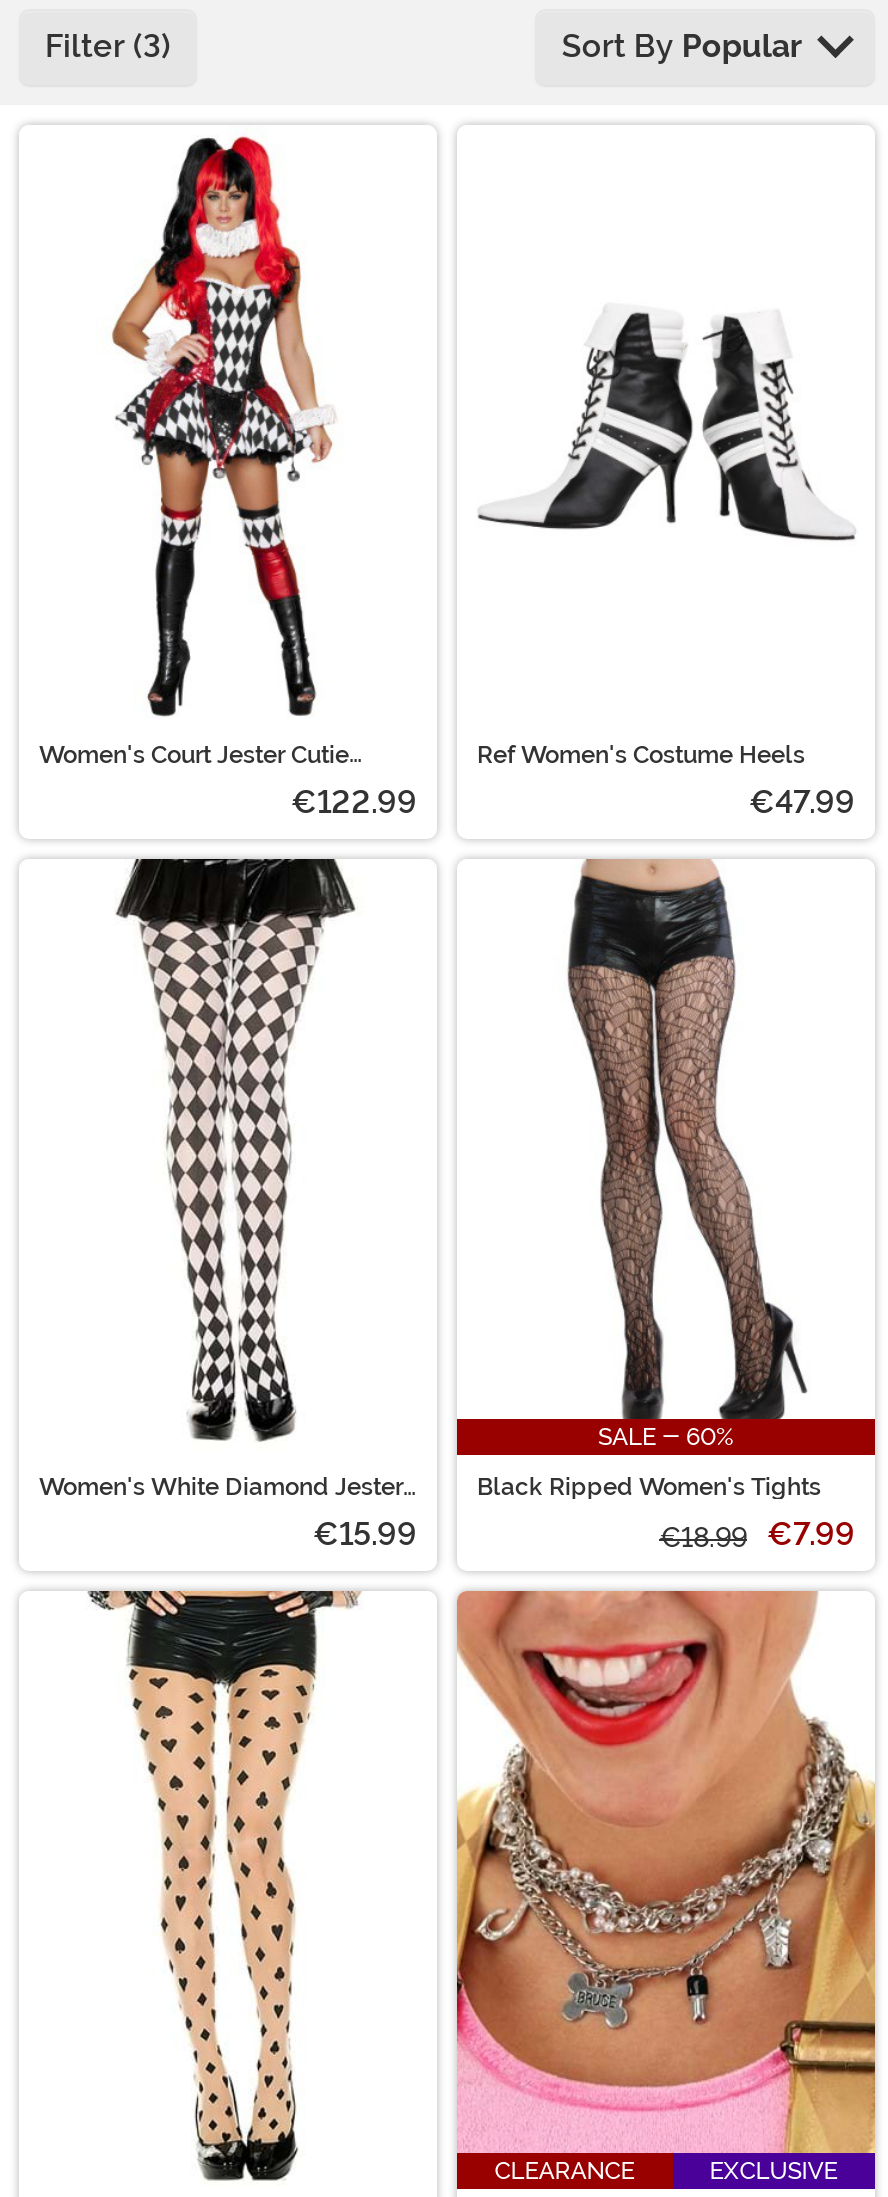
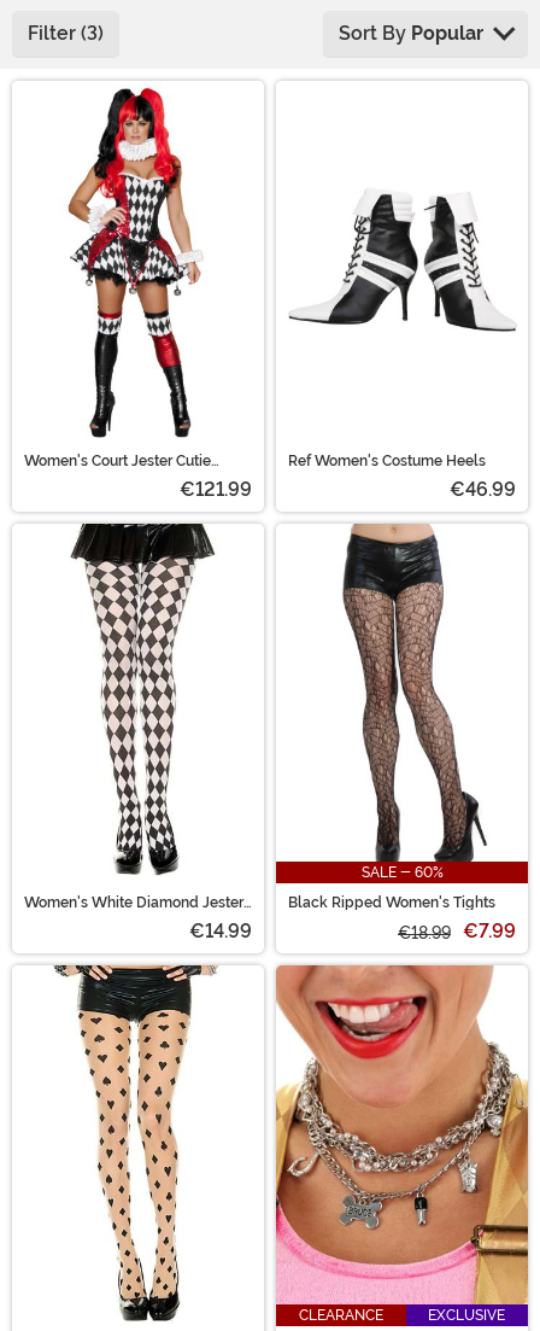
[291,782,417,820] €122.99 -> [180,477,252,500] €121.99
[749,782,855,820] €47.99 -> [450,477,516,500] €46.99
[313,1515,417,1553] €15.99 -> [189,920,252,943] €14.99

